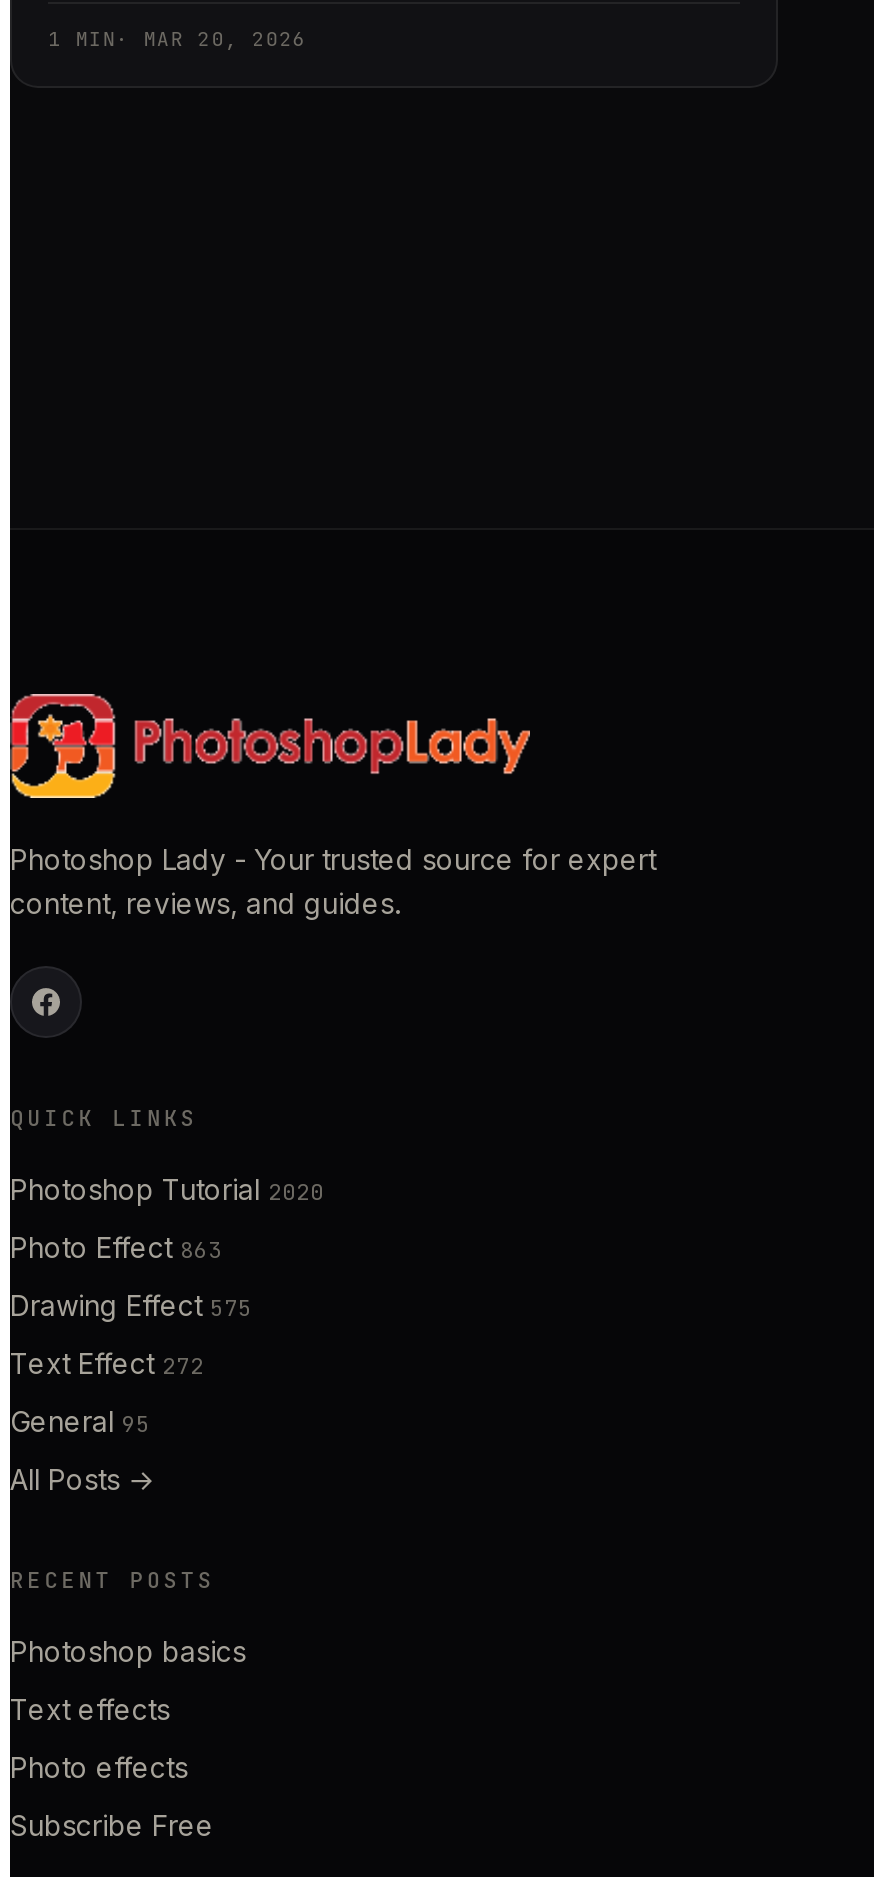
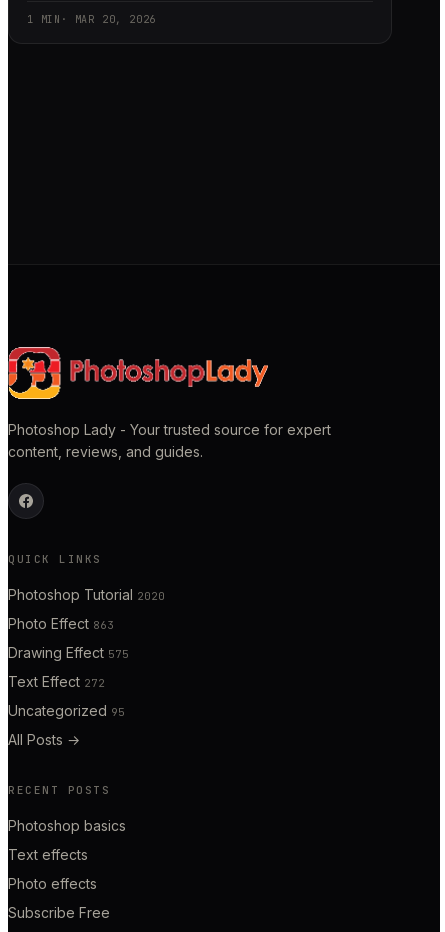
[10,1404,150,1438] General 95 -> [8,702,125,719] Uncategorized 95

